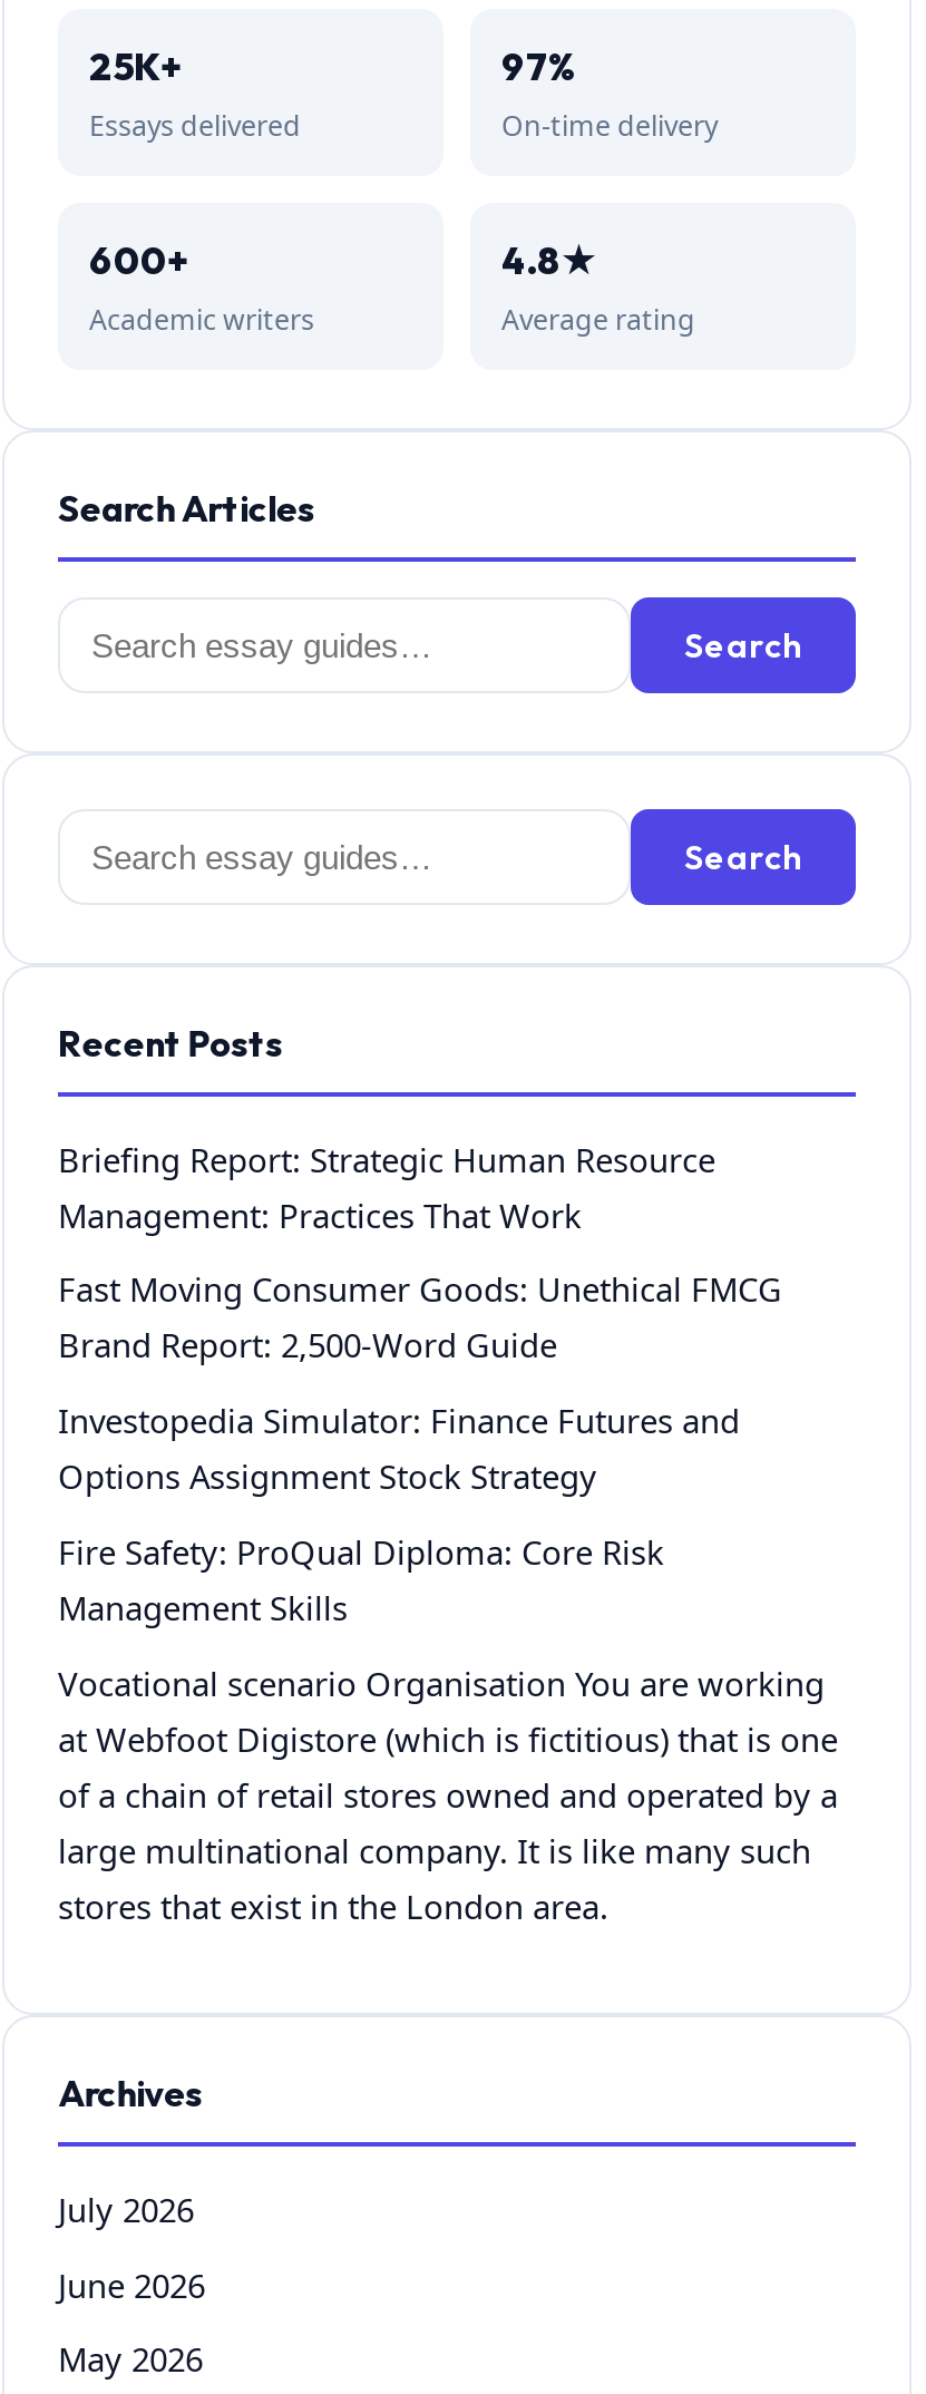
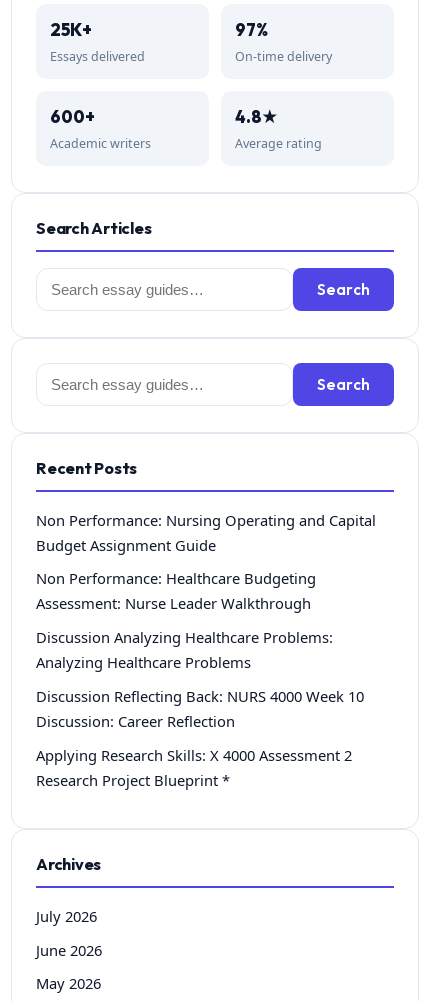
[58,1136,715,1236] Briefing Report: Strategic Human Resource | Management: Practices That Work -> [36,510,376,555] Non Performance: Nursing Operating and Capital | Budget Assignment Guide
[58,1267,782,1367] Fast Moving Consumer Goods: Unethical FMCG | Brand Report: 2,500‑Word Guide -> [36,568,316,613] Non Performance: Healthcare Budgeting | Assessment: Nurse Leader Walkthrough
[58,1398,740,1498] Investopedia Simulator: Finance Futures and | Options Assignment Stock Strategy -> [36,627,333,672] Discussion Analyzing Healthcare Problems: | Analyzing Healthcare Problems
[58,1529,664,1630] Fire Safety: ProQual Diploma: Core Risk | Management Skills -> [36,686,364,731] Discussion Reflecting Back: NURS 4000 Week 10 | Discussion: Career Reflection
[58,1660,838,1928] Vocational scenario Organisation You are working | at Webfoot Digistore (which is fictitious) that is one | of a chain of retail stores owned and operated by a | large multinational company. It is like many such | stores that exist in the London area. -> [36,745,352,790] Applying Research Skills: X 4000 Assessment 2 | Research Project Blueprint *

